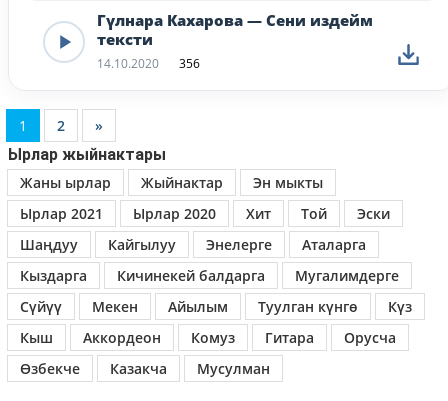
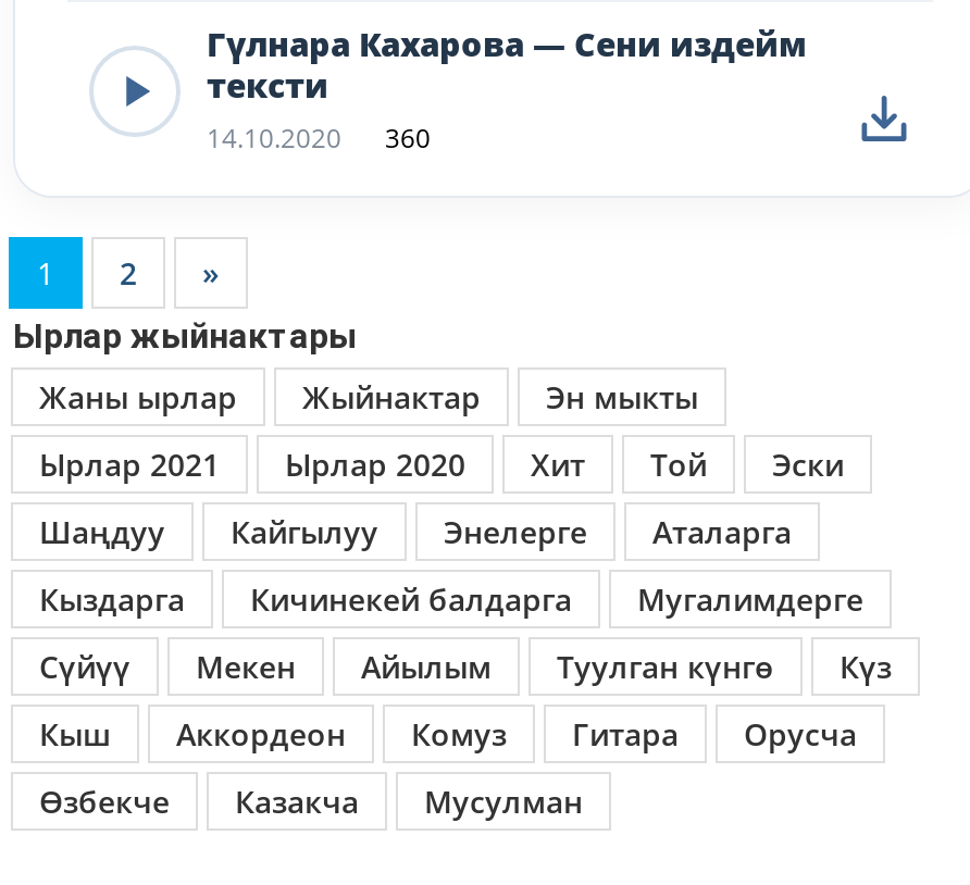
[97,54,200,71] 14.10.2020 356 -> [207,119,431,155] 14.10.2020 360

